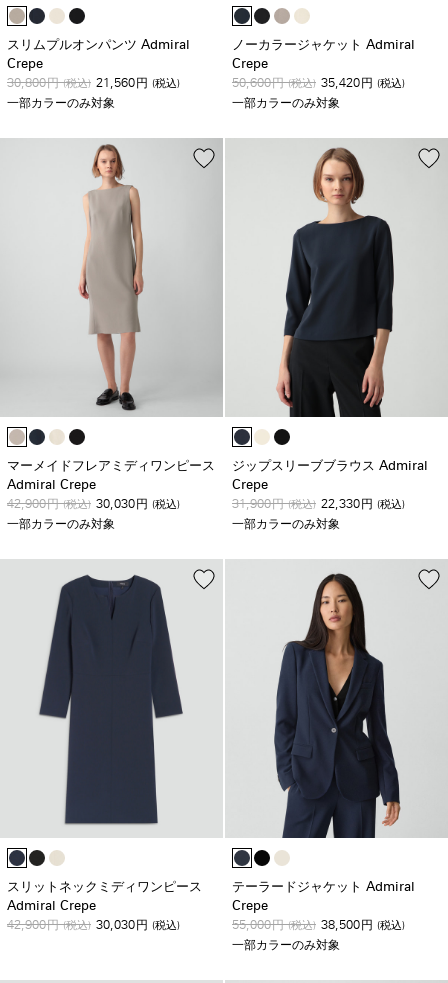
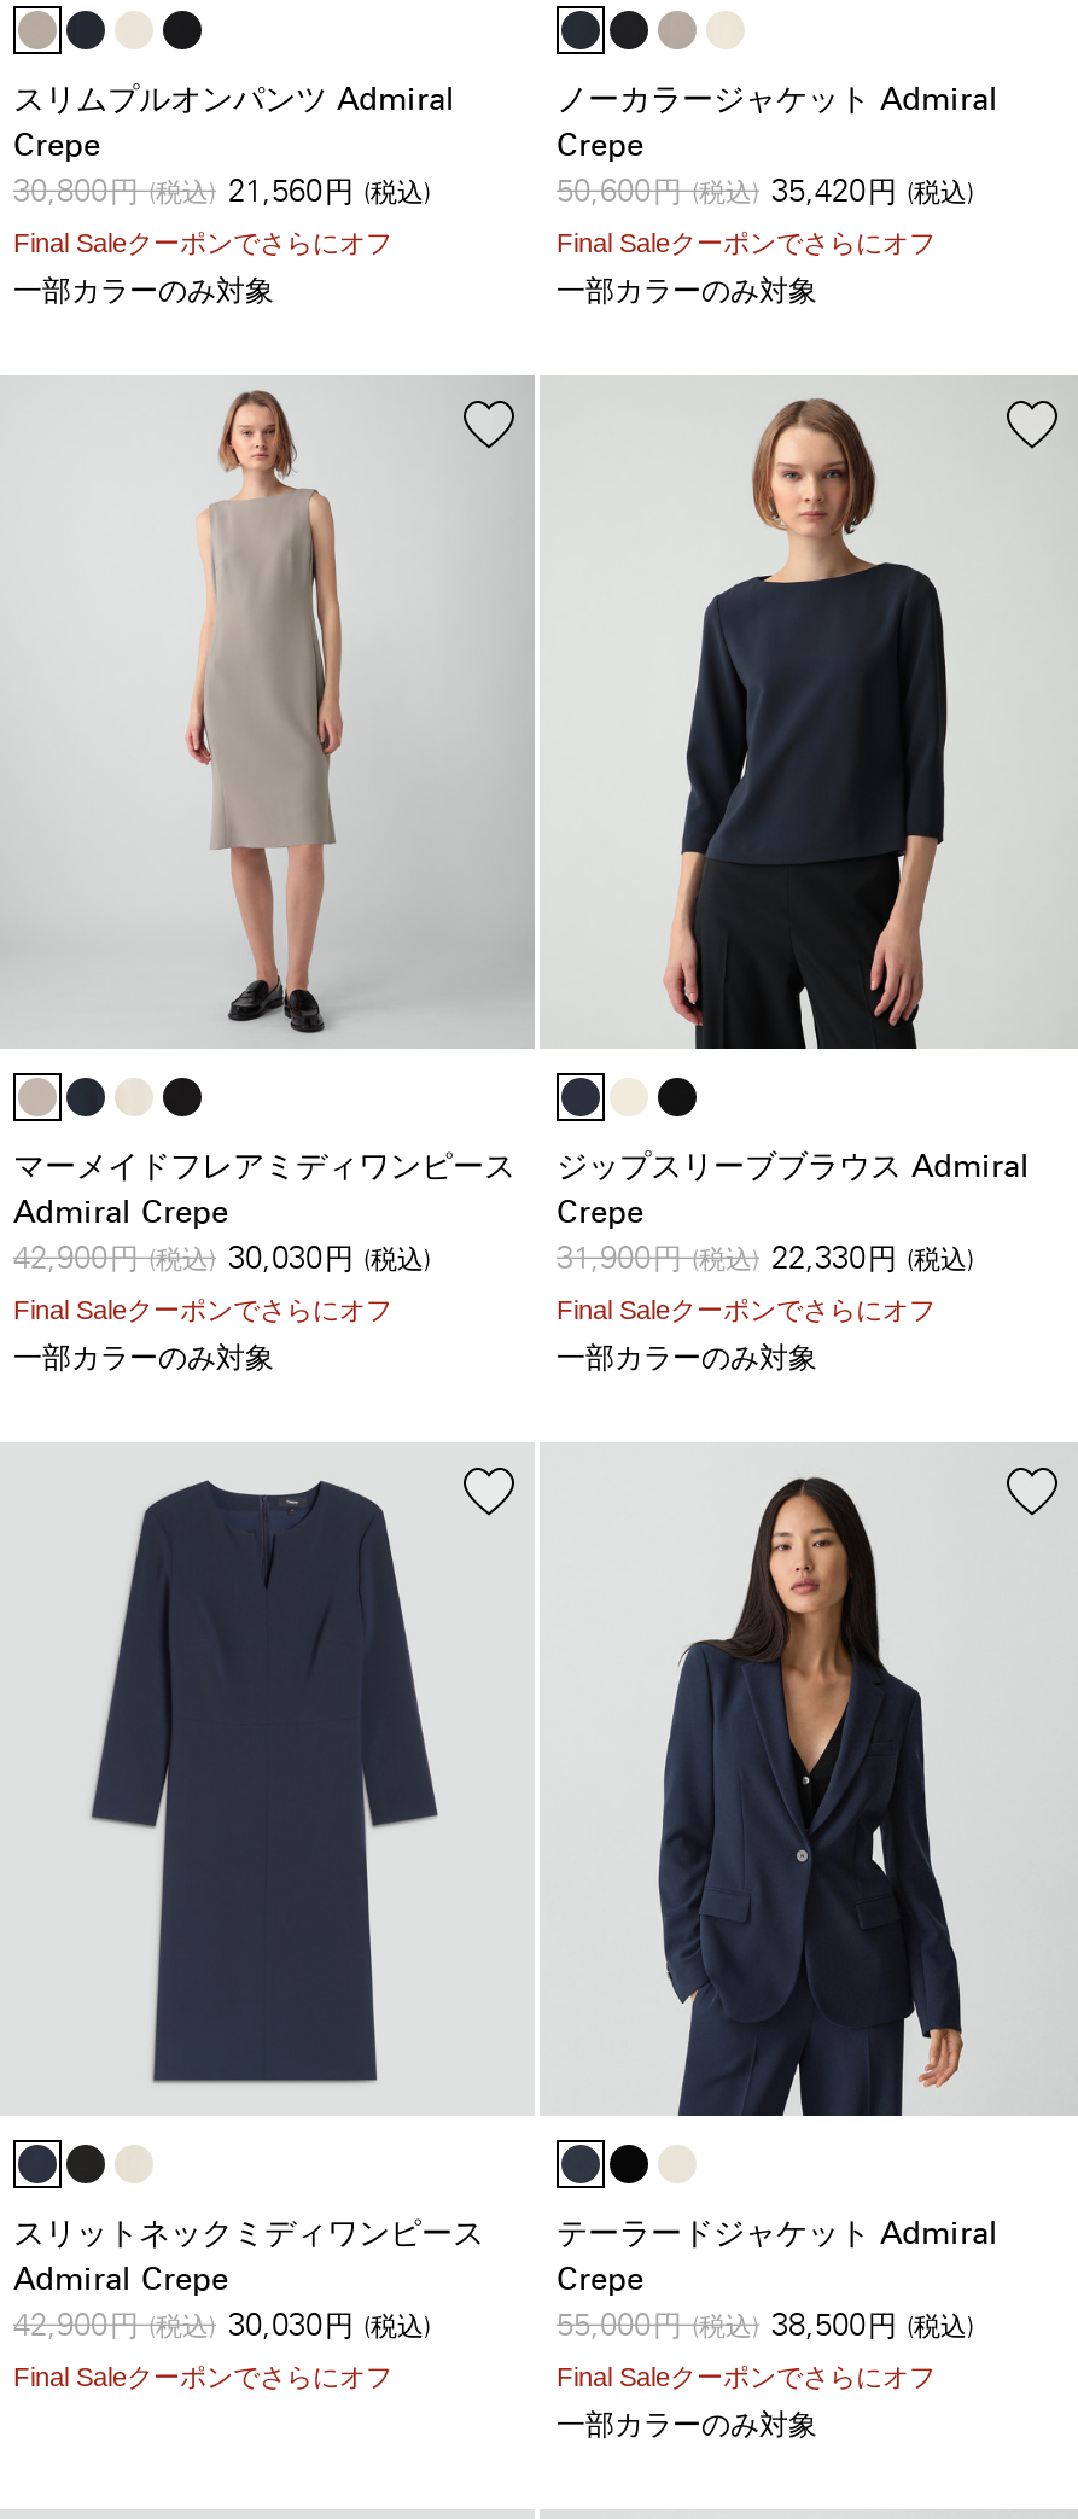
none -> [13,228,392,257] Final Saleクーポンでさらにオフ
none -> [557,228,936,257] Final Saleクーポンでさらにオフ
none -> [13,1295,392,1324] Final Saleクーポンでさらにオフ
none -> [557,1295,936,1324] Final Saleクーポンでさらにオフ
none -> [13,2361,392,2390] Final Saleクーポンでさらにオフ
none -> [557,2361,936,2390] Final Saleクーポンでさらにオフ

